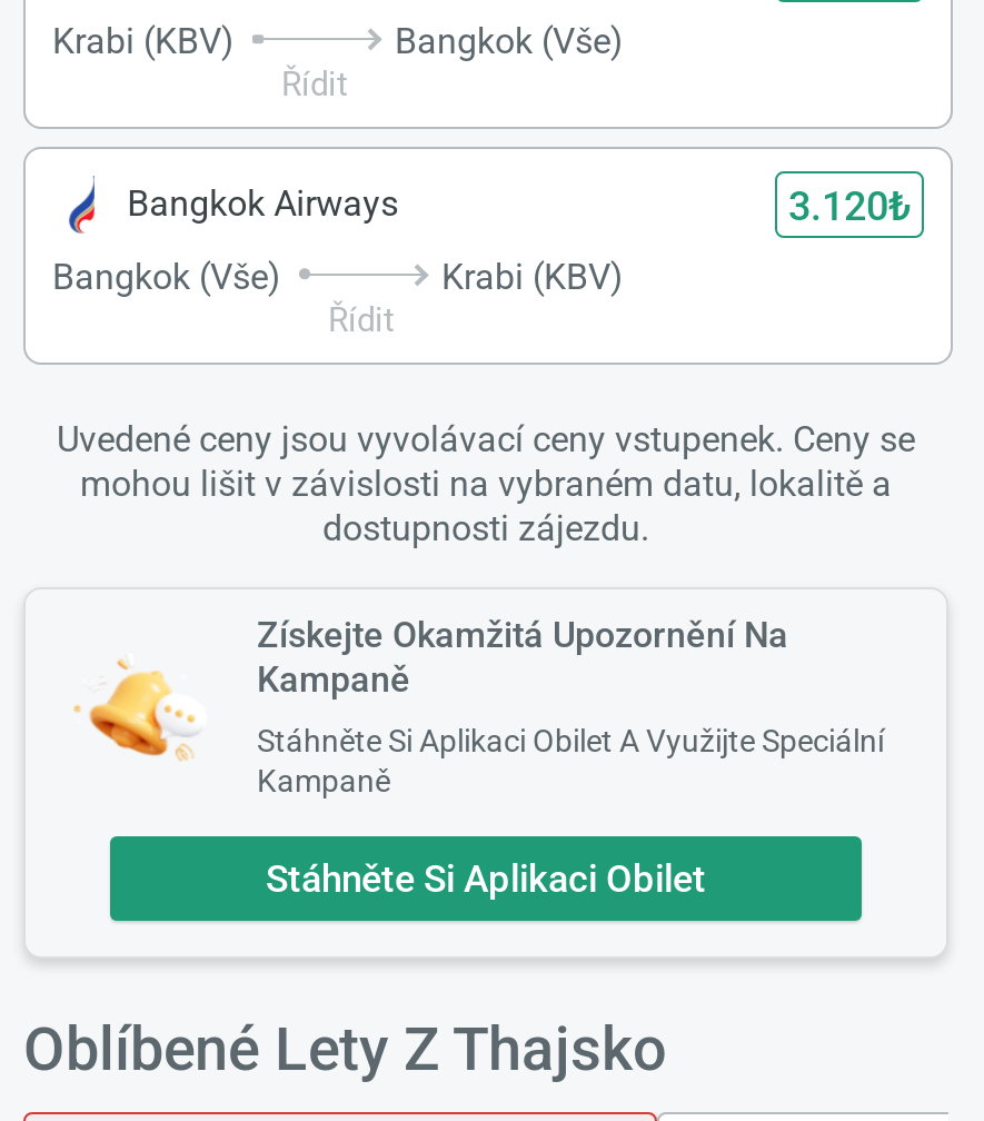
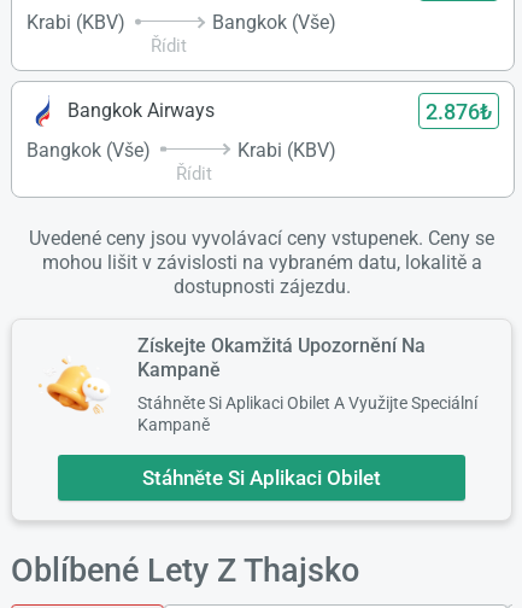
[788,182,911,229] 3.120₺ -> [426,99,492,124] 2.876₺

